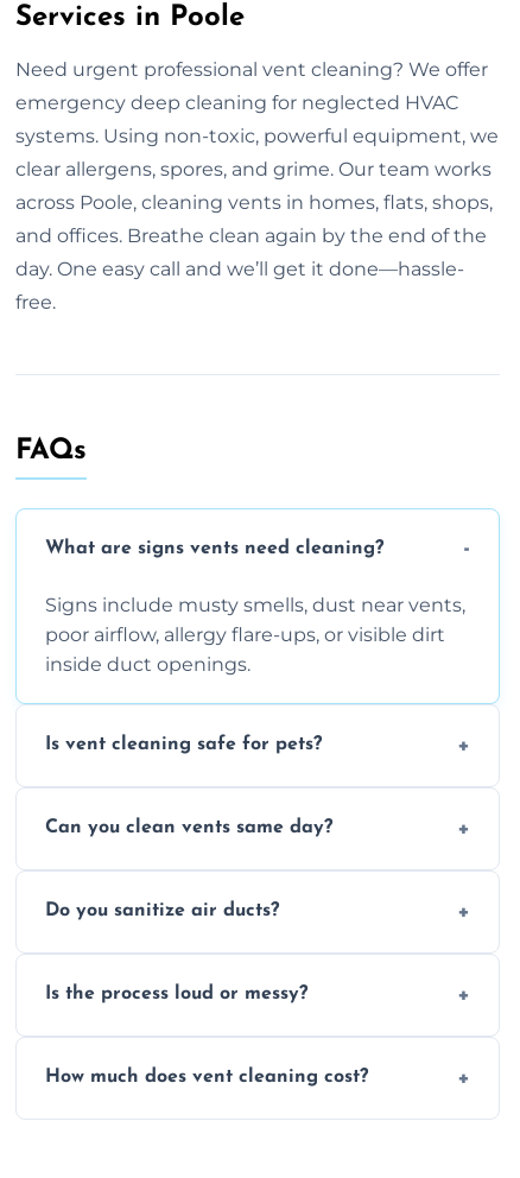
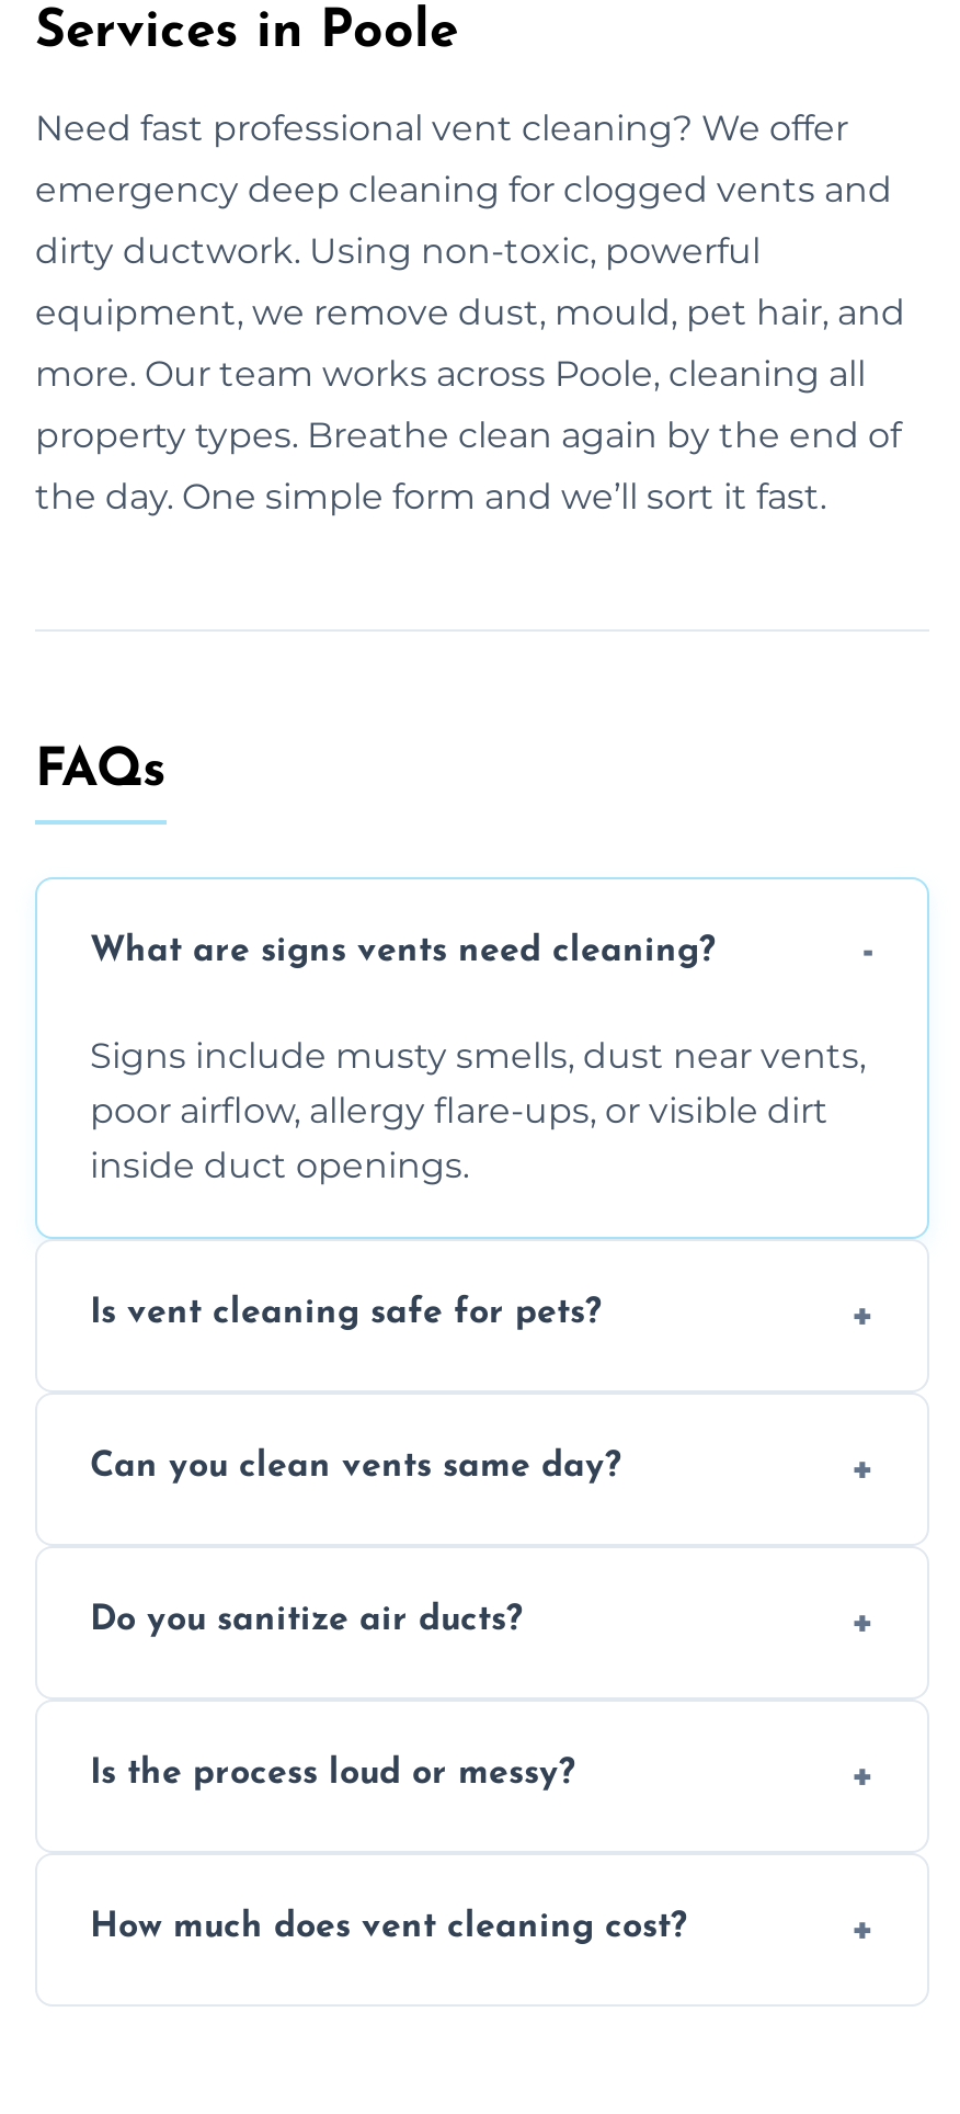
[15,58,499,313] Need urgent professional vent cleaning? We offer | emergency deep cleaning for neglected HVAC | systems. Using non-toxic, powerful equipment, we | clear allergens, spores, and grime. Our team works | across Poole, cleaning vents in homes, flats, shops, | and offices. Breathe clean again by the end of the | day. One easy call and we’ll get it done—hassle- | free. -> [35,107,905,517] Need fast professional vent cleaning? We offer | emergency deep cleaning for clogged vents and | dirty ductwork. Using non-toxic, powerful | equipment, we remove dust, mould, pet hair, and | more. Our team works across Poole, cleaning all | property types. Breathe clean again by the end of | the day. One simple form and we’ll sort it fast.

